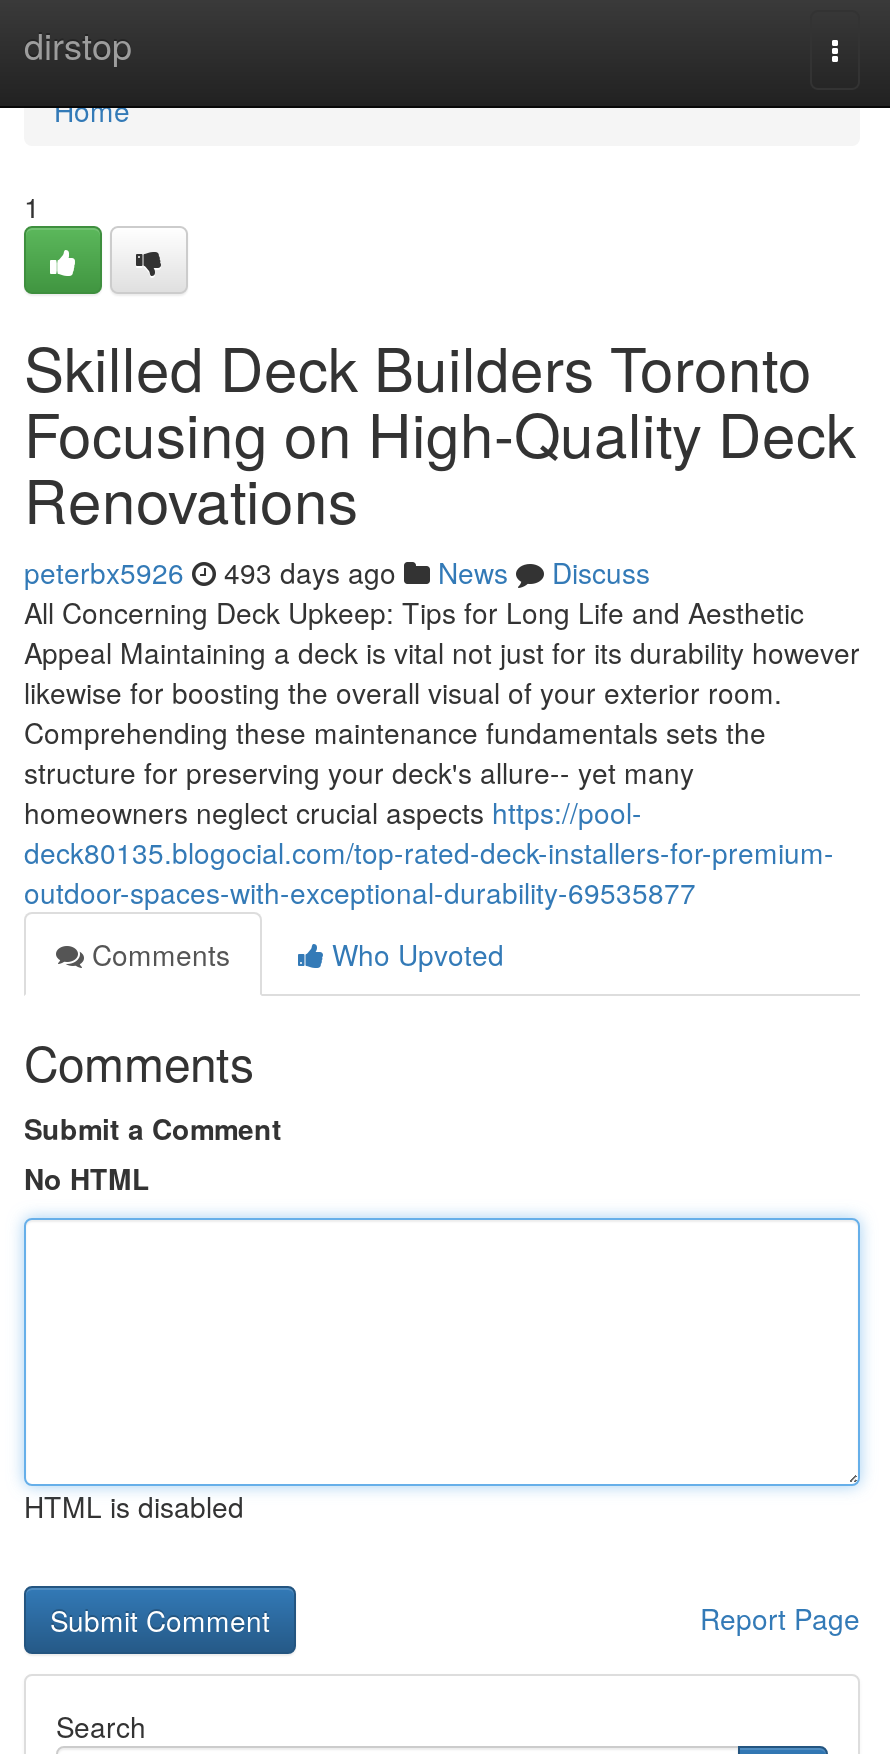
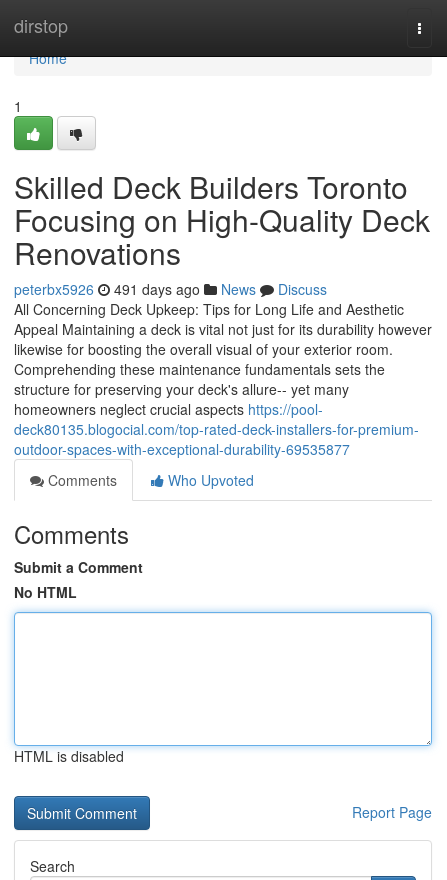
[24,552,650,592] peterbx5926 493 days ago News Discuss -> [14,279,327,299] peterbx5926 491 days ago News Discuss

